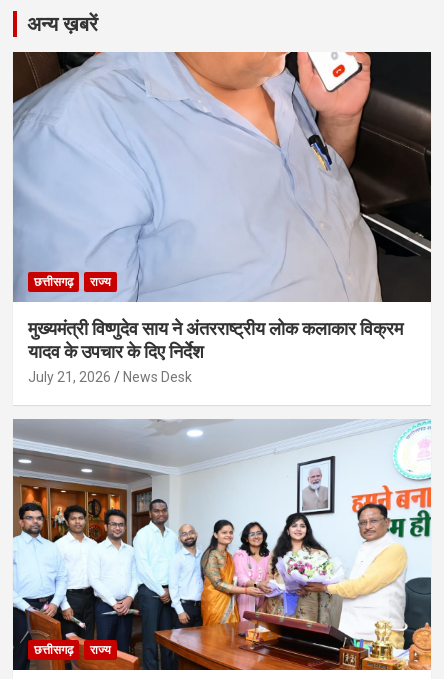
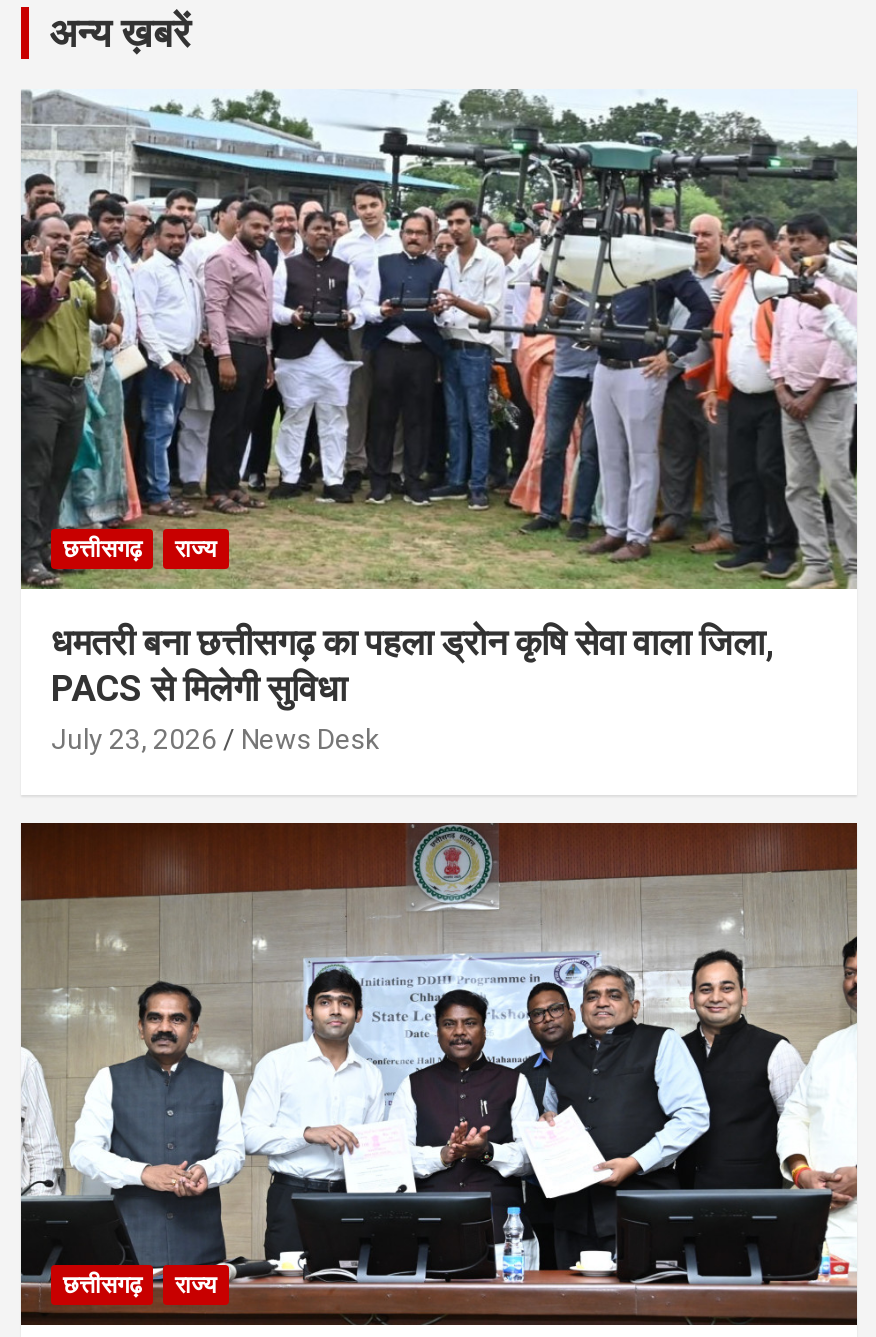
[12,51,432,385] [image] | मुख्यमंत्री विष्णुदेव साय ने अंतरराष्ट्रीय लोक कलाकार विक्रम | यादव के उपचार के दिए निर्देश | July 21, 2026 -> [19,87,857,756] [image] | धमतरी बना छत्तीसगढ़ का पहला ड्रोन कृषि सेवा वाला जिला, | PACS से मिलेगी सुविधा | July 23, 2026
[12,419,432,671] [image] -> [19,821,859,1327] [image]

